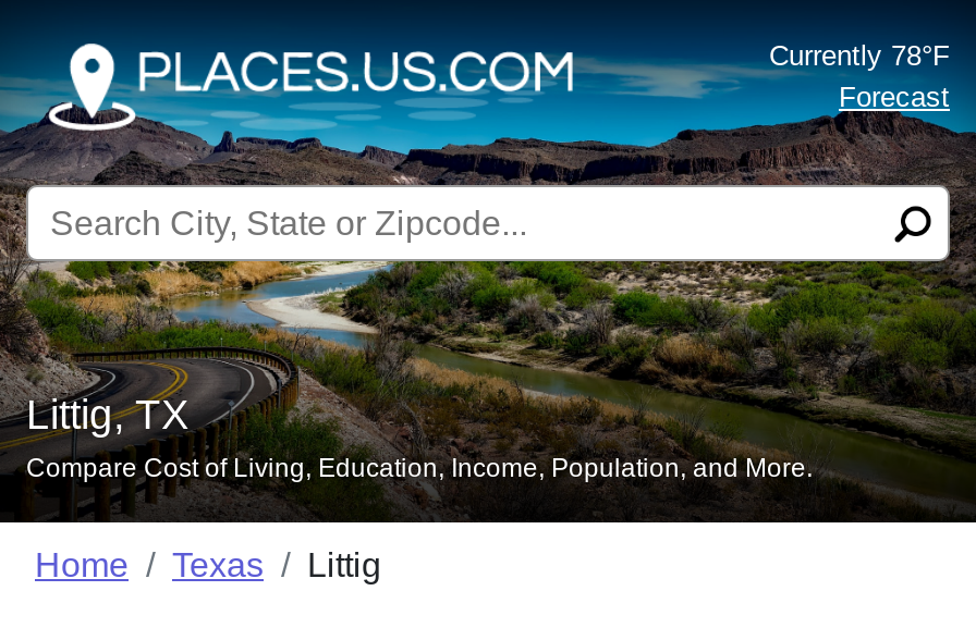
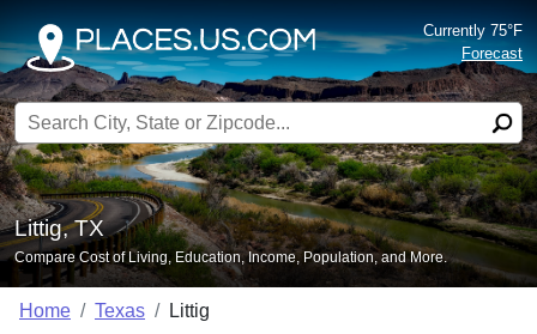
[769,39,950,72] Currently 78°F -> [423,22,523,40] Currently 75°F

